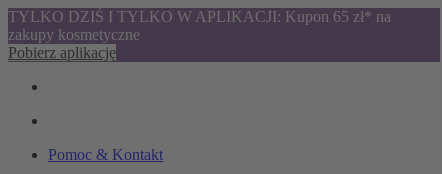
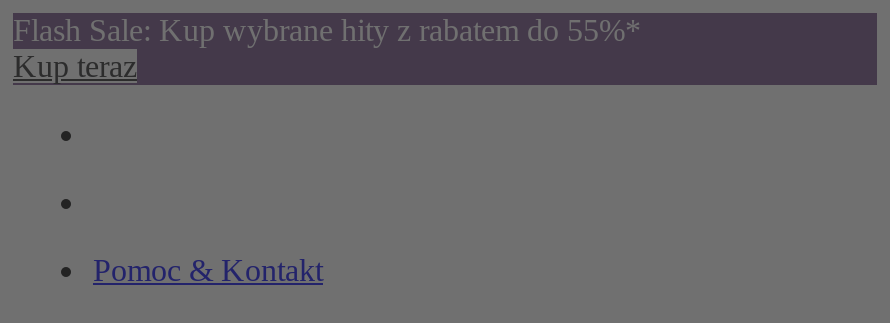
[8,8,391,61] TYLKO DZIŚ I TYLKO W APLIKACJI: Kupon 65 zł* na | zakupy kosmetyczne | Pobierz aplikację -> [13,13,641,83] Flash Sale: Kup wybrane hity z rabatem do 55%* | Kup teraz

